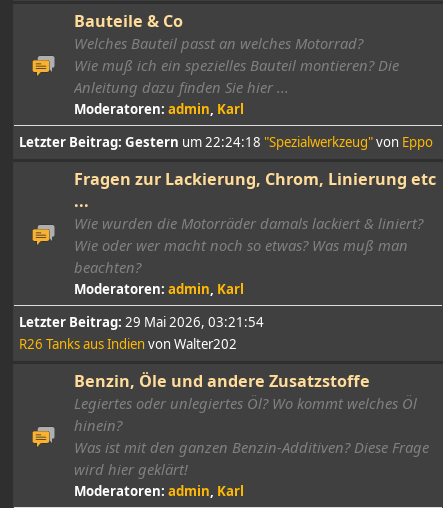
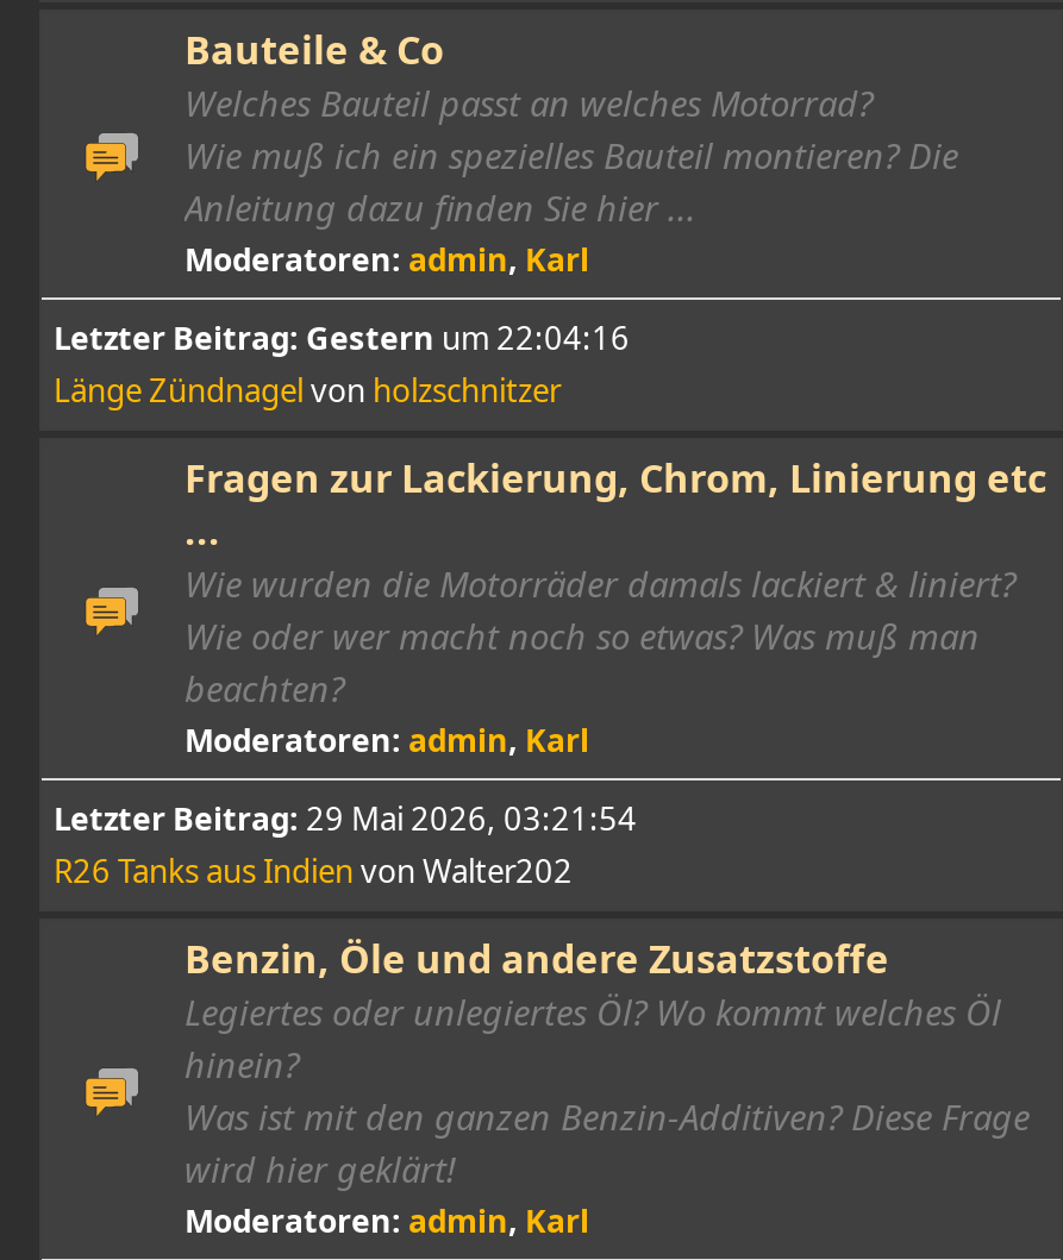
[19,133,433,151] Letzter Beitrag: Gestern um 22:24:18 "Spezialwerkzeug" von Eppo -> [54,316,630,412] Letzter Beitrag: Gestern um 22:04:16 | Länge Zündnagel von holzschnitzer

